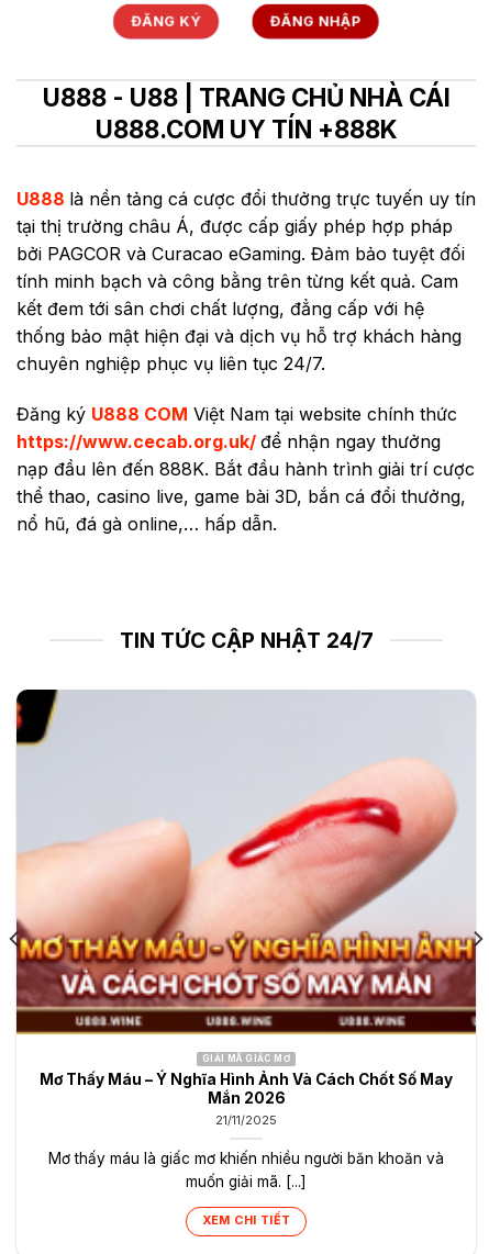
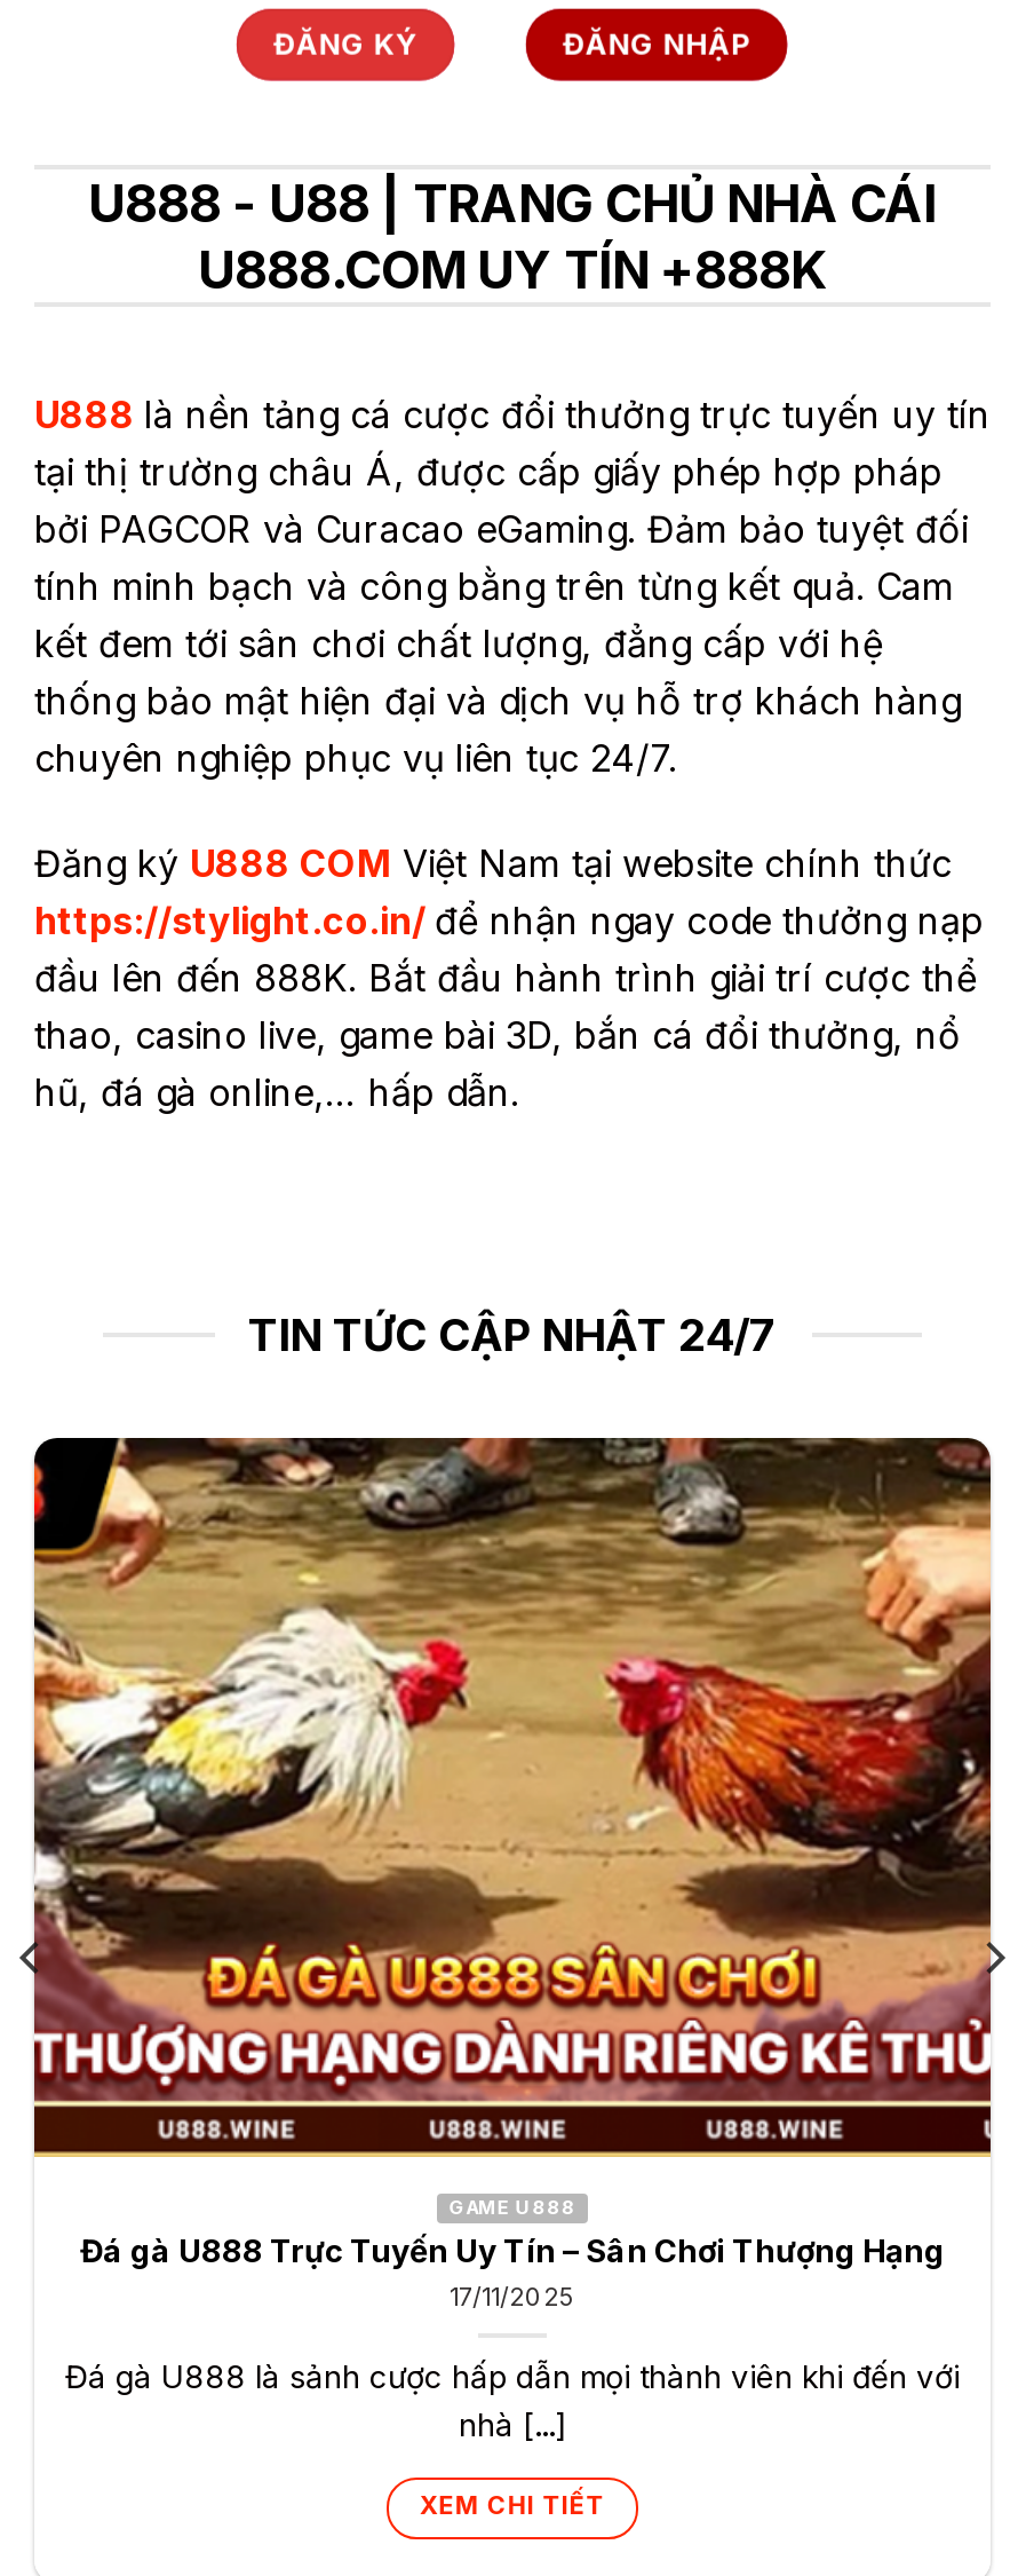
[16,430,475,535] https://www.cecab.org.uk/ để nhận ngay thưởng | nạp đầu lên đến 888K. Bắt đầu hành trình giải trí cược | thể thao, casino live, game bài 3D, bắn cá đổi thưởng, | nổ hũ, đá gà online,… hấp dẫn. -> [34,898,984,1115] https://stylight.co.in/ để nhận ngay code thưởng nạp | đầu lên đến 888K. Bắt đầu hành trình giải trí cược thể | thao, casino live, game bài 3D, bắn cá đổi thưởng, nổ | hũ, đá gà online,… hấp dẫn.
[16,690,476,1128] [image] | GIẢI MÃ GIẤC MƠ | Mơ Thấy Máu – Ý Nghĩa Hình Ảnh Và Cách Chốt Số May | Mắn 2026 | 21/11/2025 -> [32,1436,993,2313] [image] | GAME U888 | Đá gà U888 Trực Tuyến Uy Tín – Sân Chơi Thượng Hạng | 17/11/2025
[48,1149,444,1190] Mơ thấy máu là giấc mơ khiến nhiều người băn khoăn và | muốn giải mã. [...] -> [65,2358,960,2443] Đá gà U888 là sảnh cược hấp dẫn mọi thành viên khi đến với | nhà [...]

